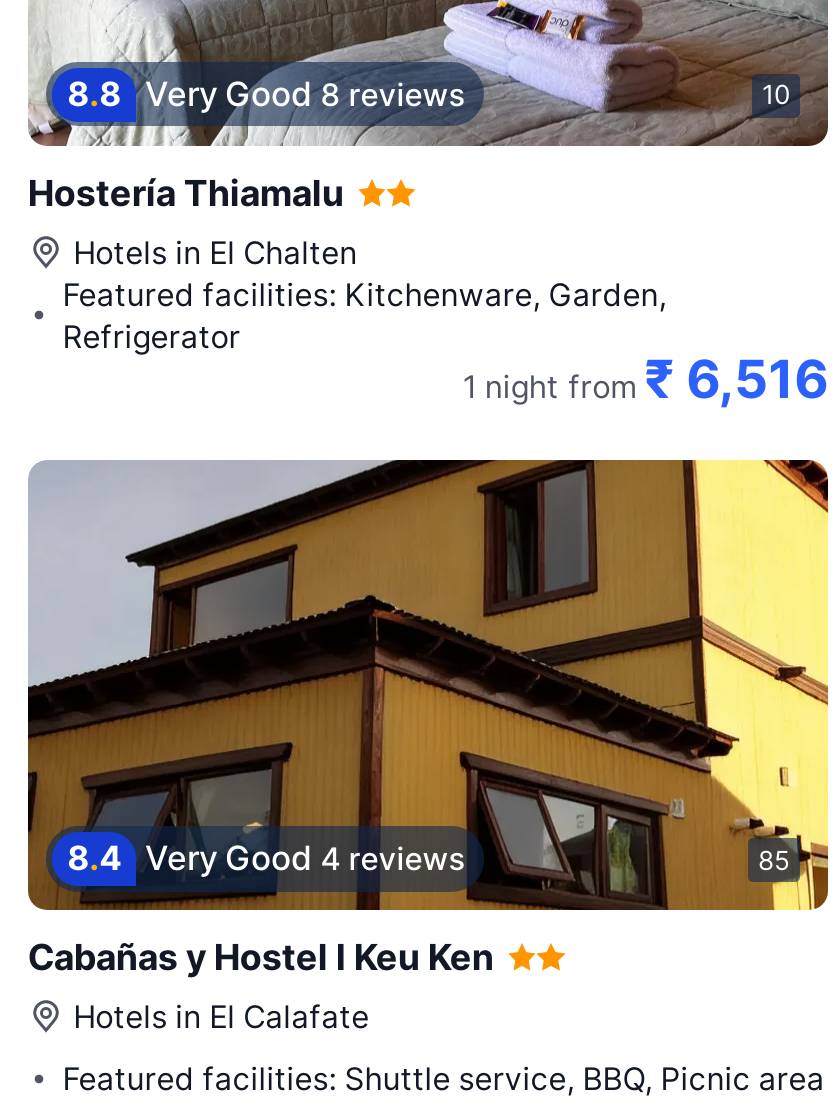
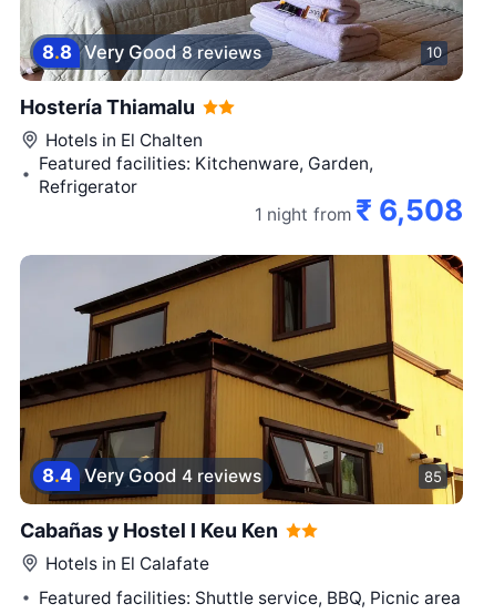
[463,348,828,410] 1 night from ₹ 6,516 -> [255,193,463,227] 1 night from ₹ 6,508

